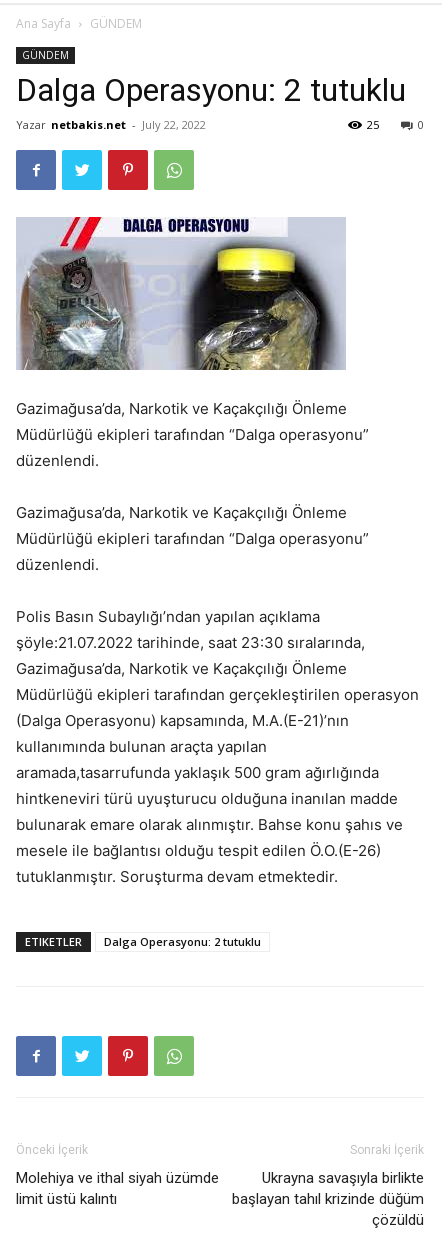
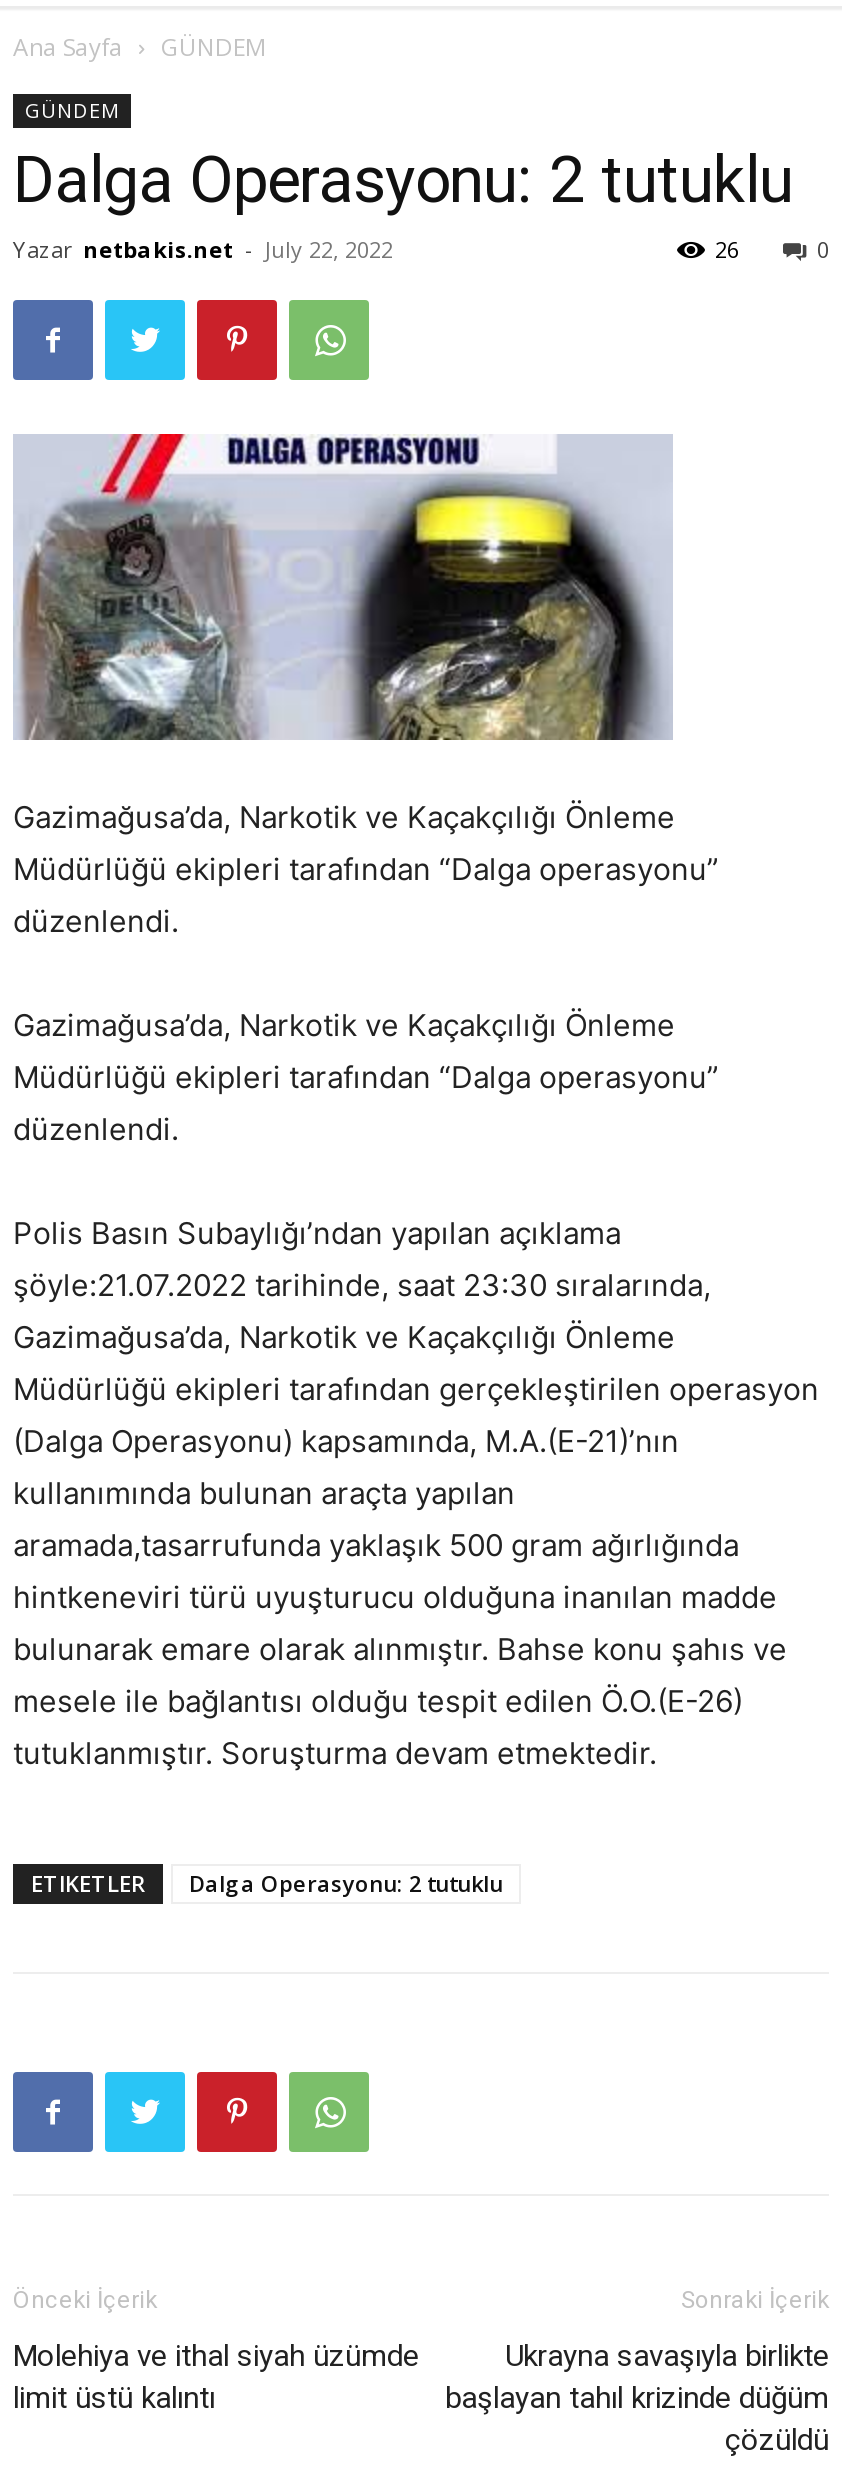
[367,117,379,132] 25 -> [715,234,739,264] 26

